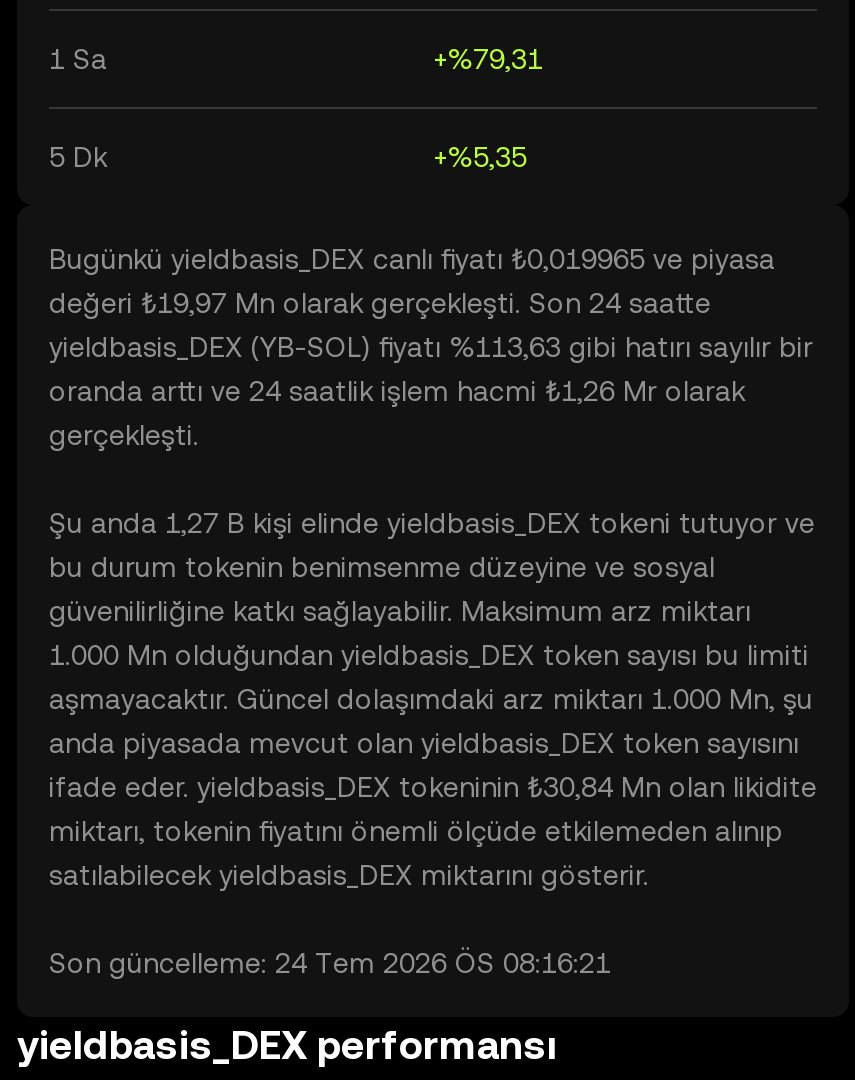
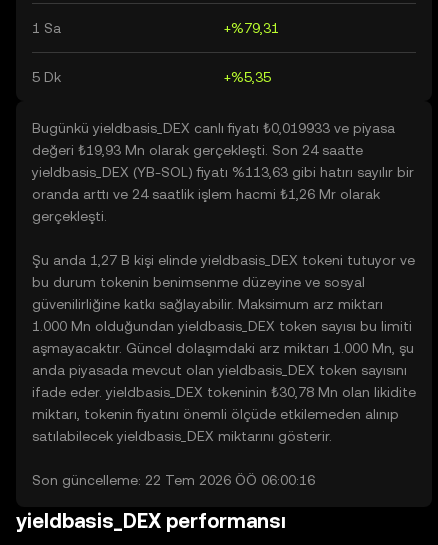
[49,243,775,275] Bugünkü yieldbasis_DEX canlı fiyatı ₺0,019965 ve piyasa -> [32,120,395,136] Bugünkü yieldbasis_DEX canlı fiyatı ₺0,019933 ve piyasa
[49,287,711,319] değeri ₺19,97 Mn olarak gerçekleşti. Son 24 saatte -> [32,142,363,158] değeri ₺19,93 Mn olarak gerçekleşti. Son 24 saatte
[49,771,817,803] ifade eder. yieldbasis_DEX tokeninin ₺30,84 Mn olan likidite -> [32,384,416,400] ifade eder. yieldbasis_DEX tokeninin ₺30,78 Mn olan likidite
[49,947,611,979] Son güncelleme: 24 Tem 2026 ÖS 08:16:21 -> [32,472,315,488] Son güncelleme: 22 Tem 2026 ÖÖ 06:00:16

